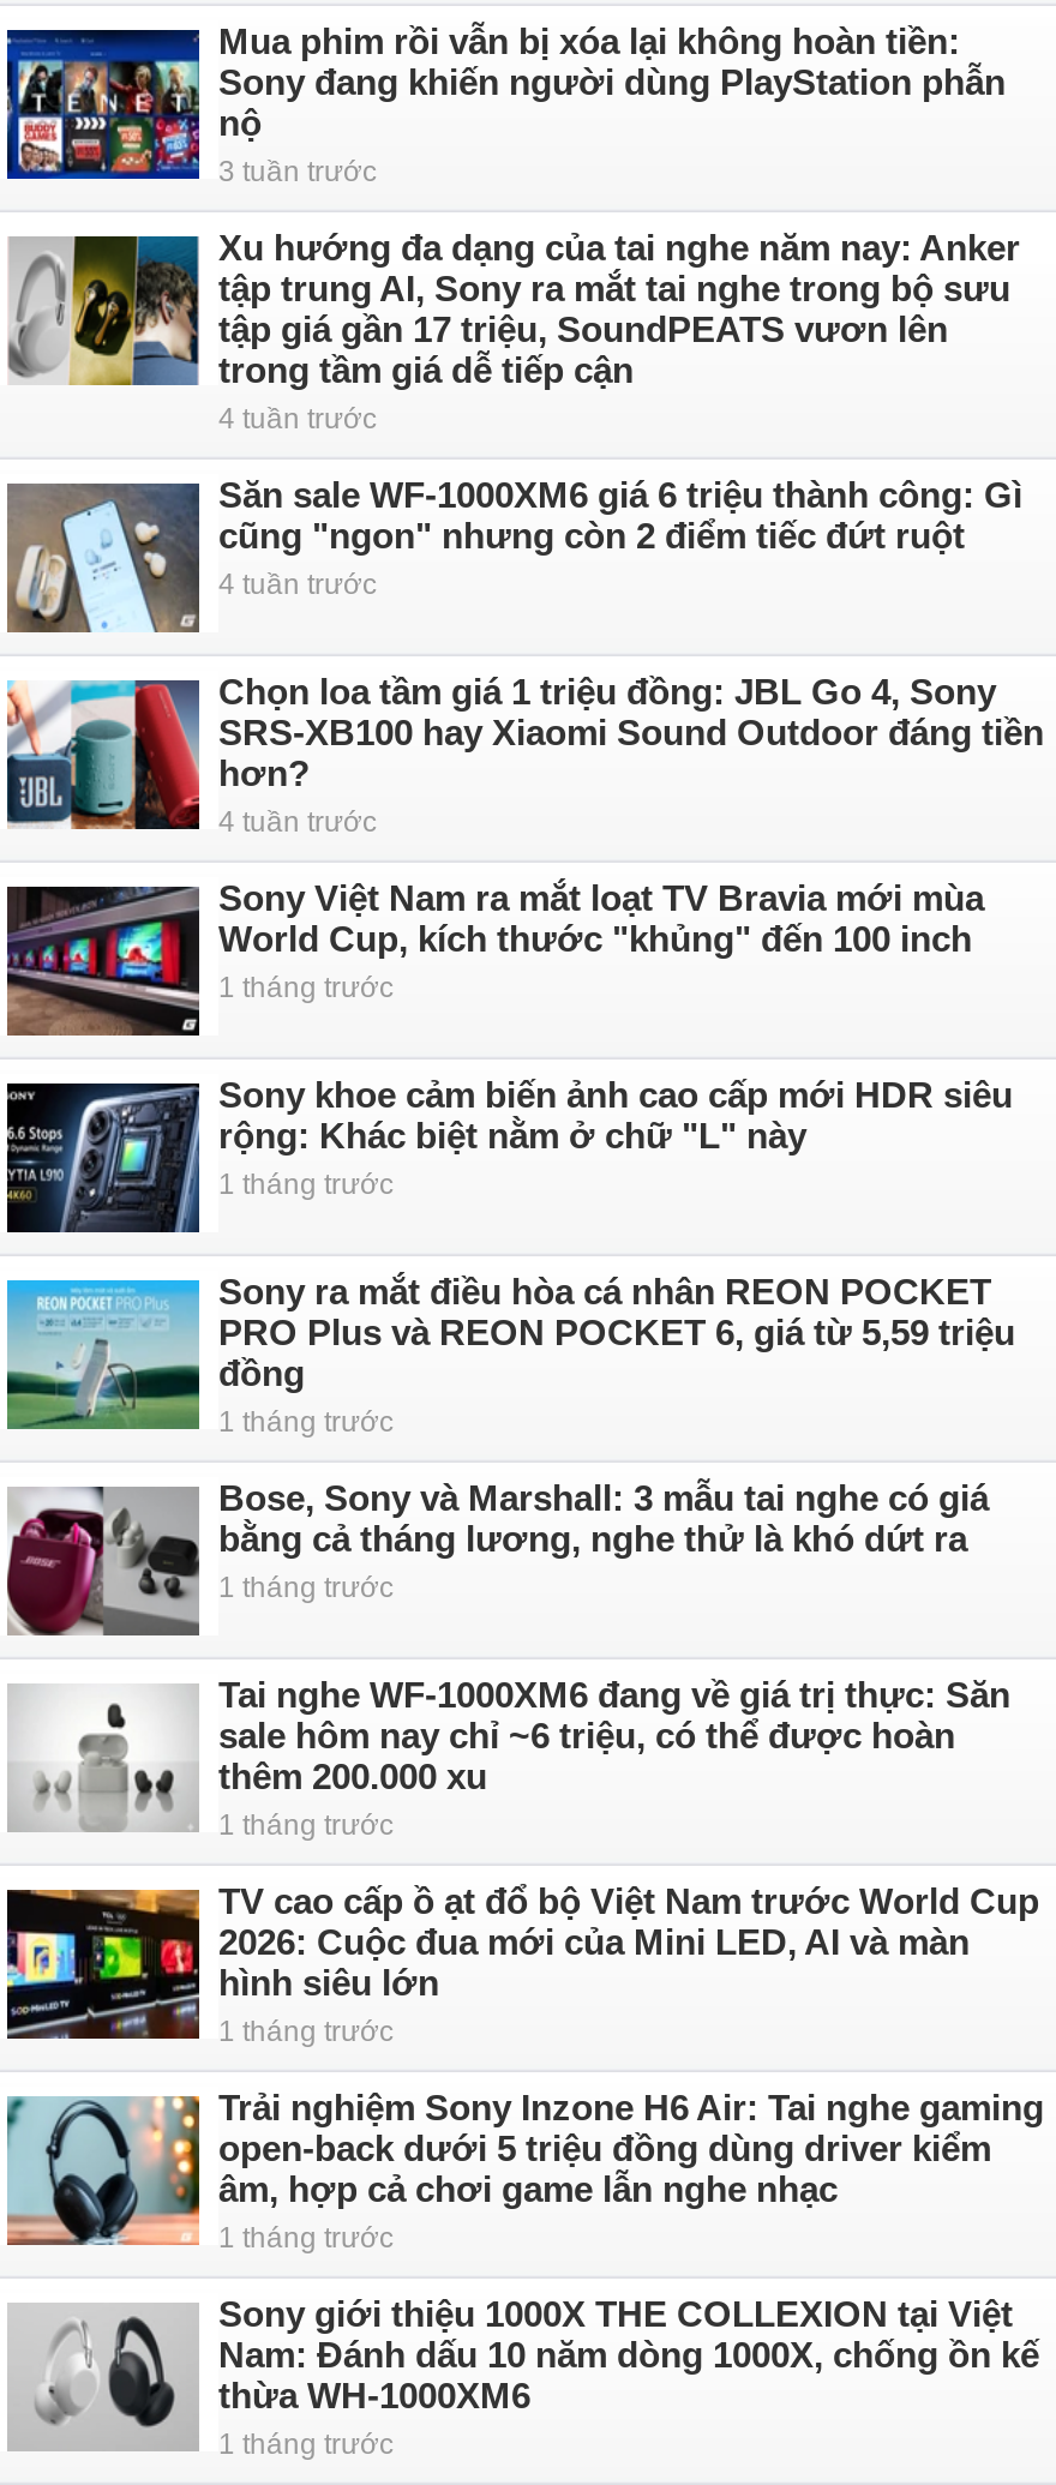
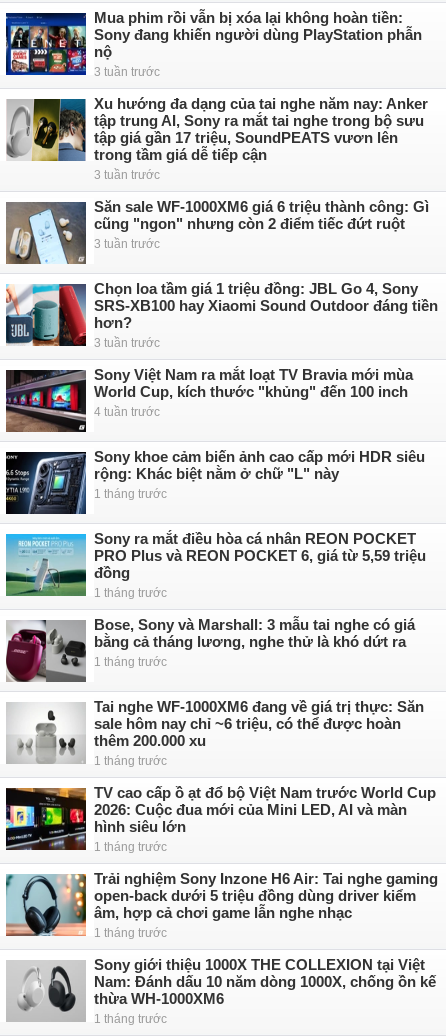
[218,402,377,436] 4 tuần trước -> [94,168,160,182] 3 tuần trước
[218,568,377,601] 4 tuần trước -> [94,237,160,251] 3 tuần trước
[218,805,377,839] 4 tuần trước -> [94,336,160,350] 3 tuần trước
[218,971,394,1004] 1 tháng trước -> [94,405,160,419] 4 tuần trước

